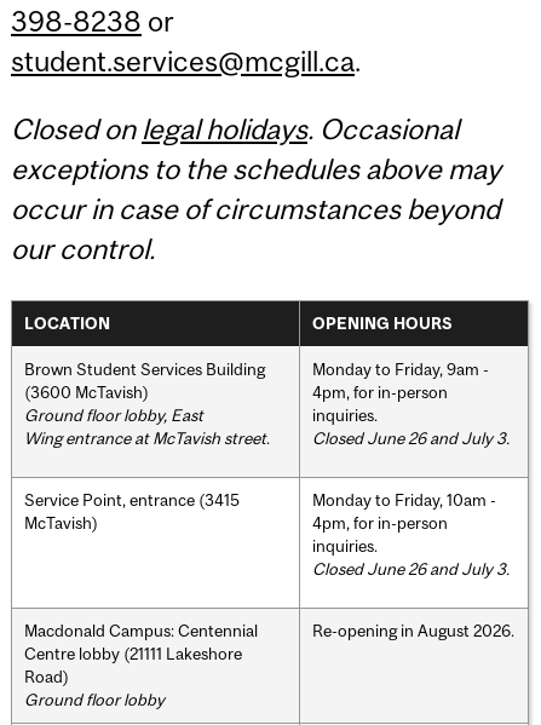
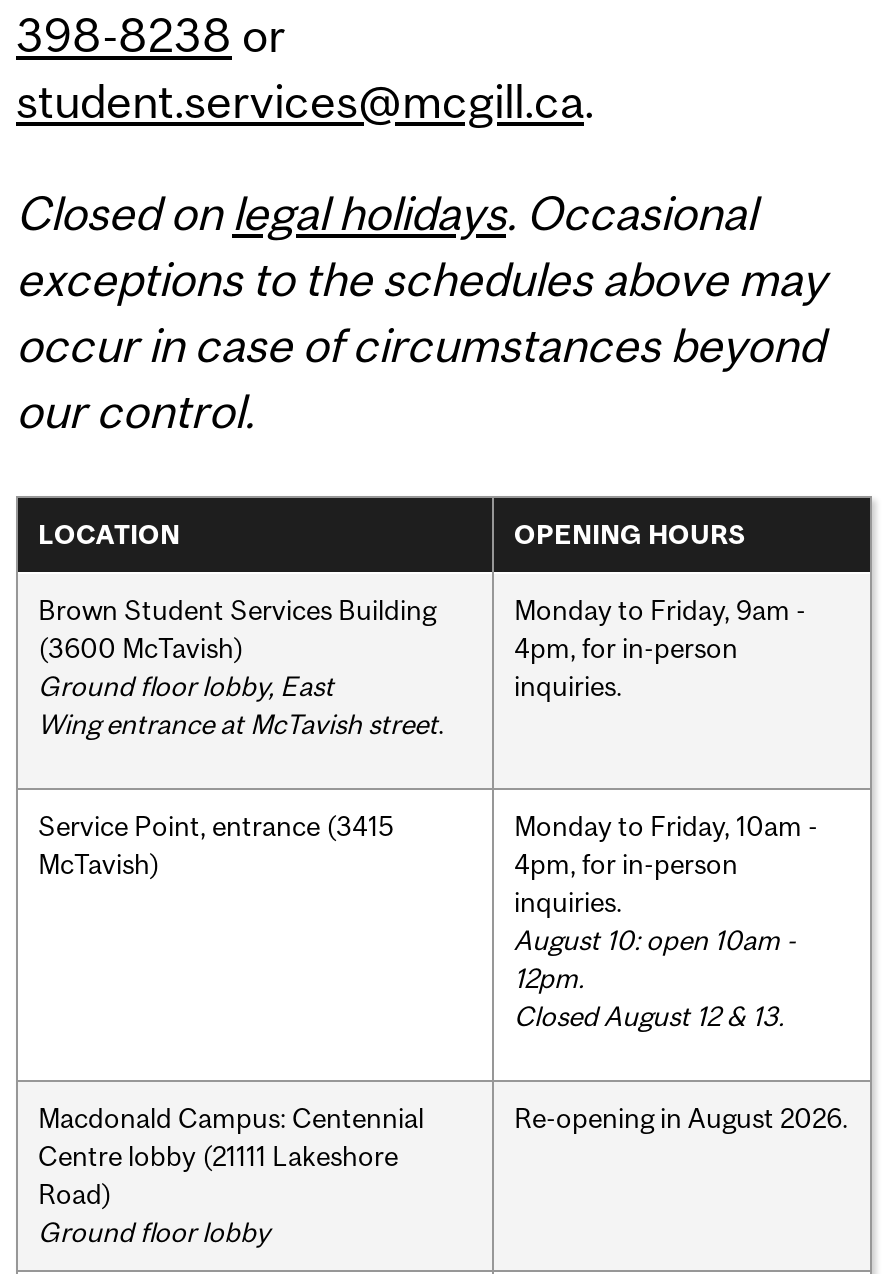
[312,428,510,447] Closed June 26 and July 3. -> none
[312,559,510,578] Closed June 26 and July 3. -> [514,923,796,1031] August 10: open 10am - | 12pm. | Closed August 12 & 13.

